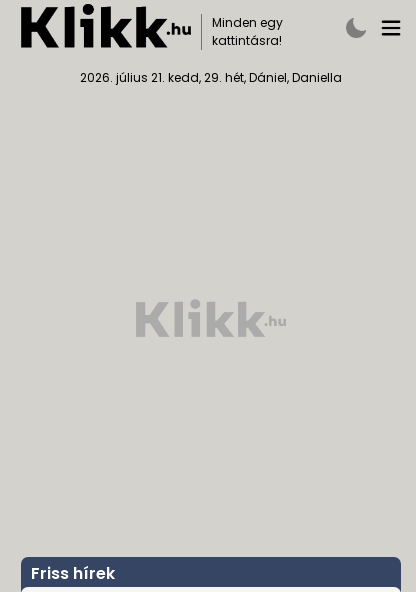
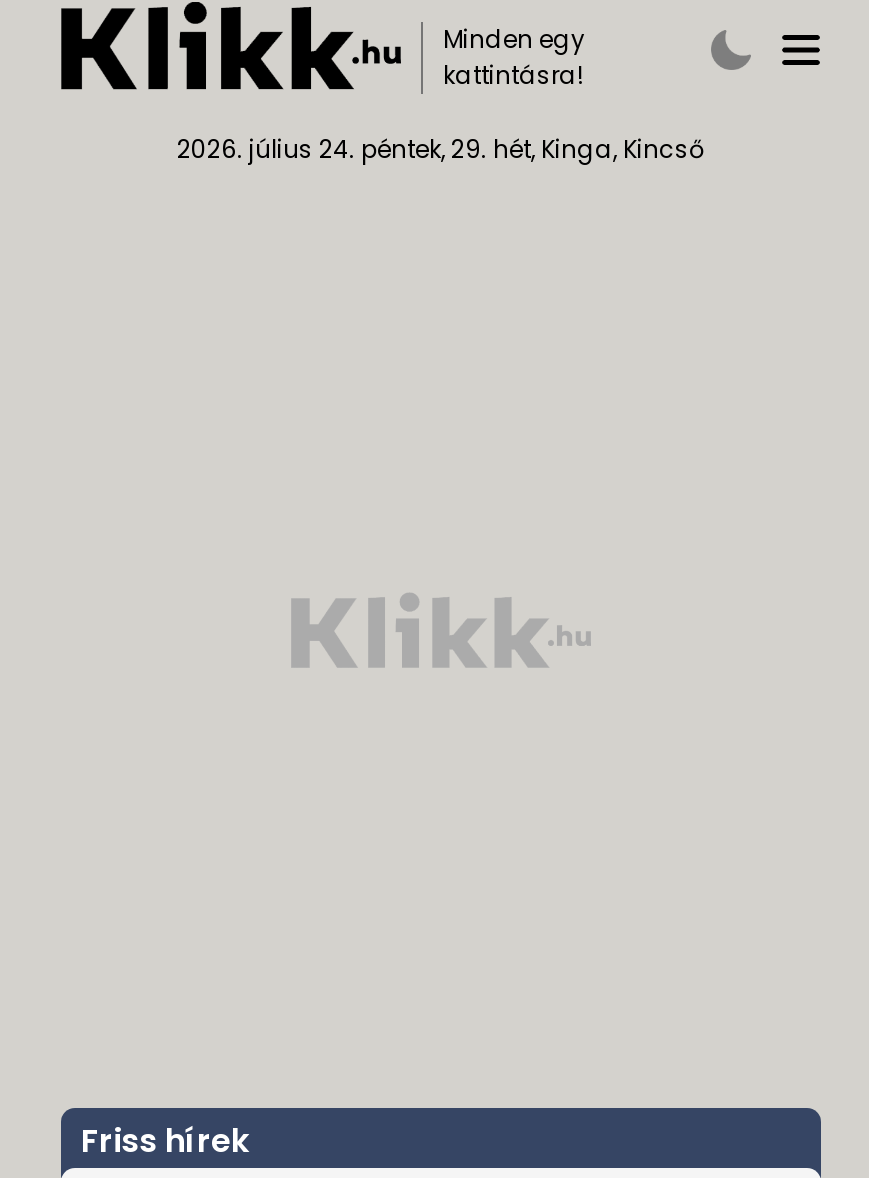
[80,69,342,86] 2026. július 21. kedd, 29. hét, Dániel, Daniella -> [177,132,705,166] 2026. július 24. péntek, 29. hét, Kinga, Kincső

